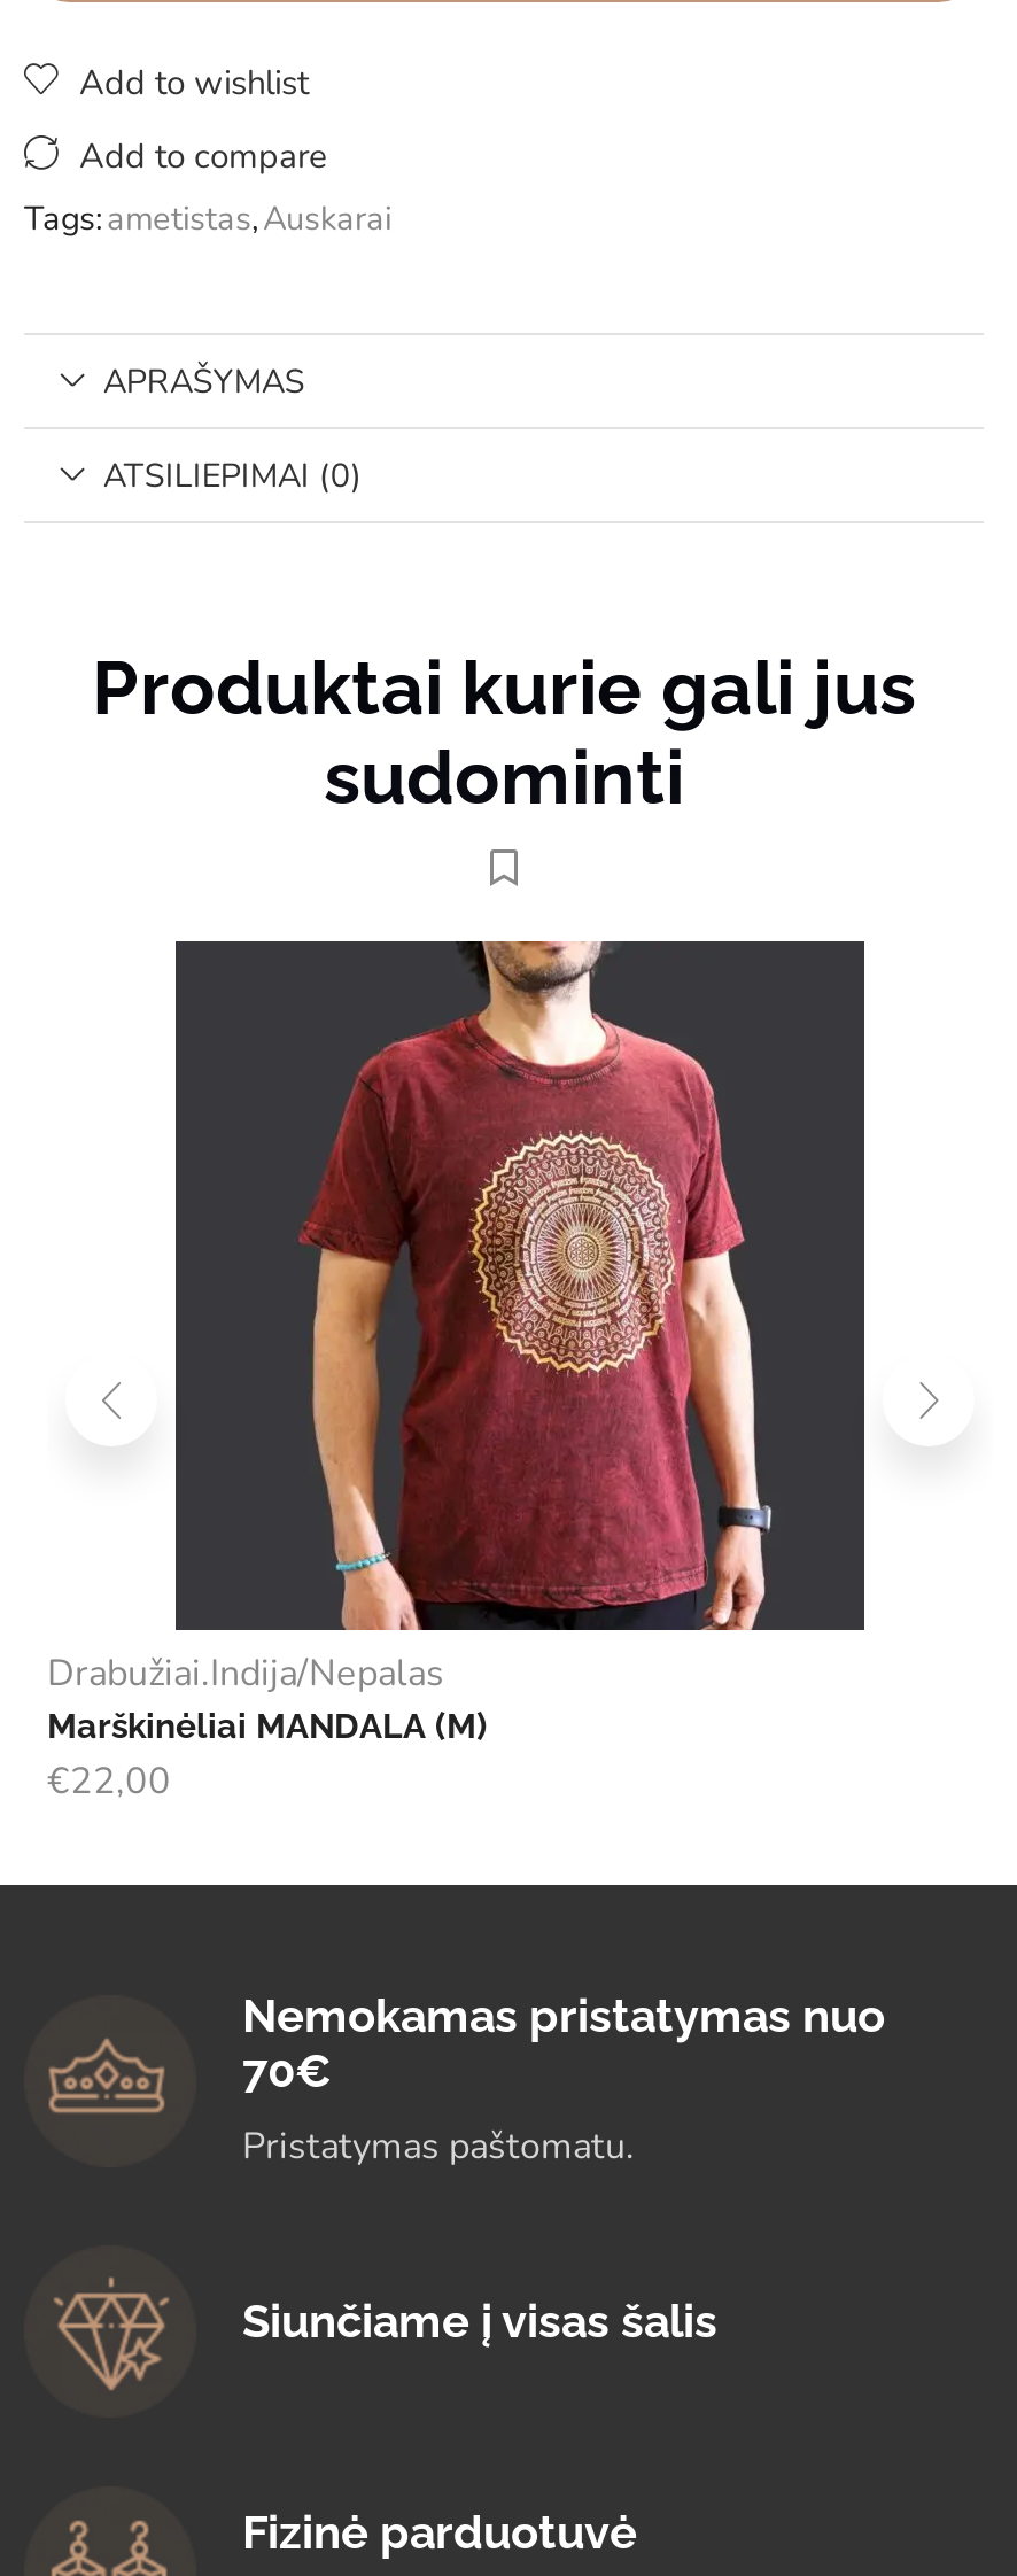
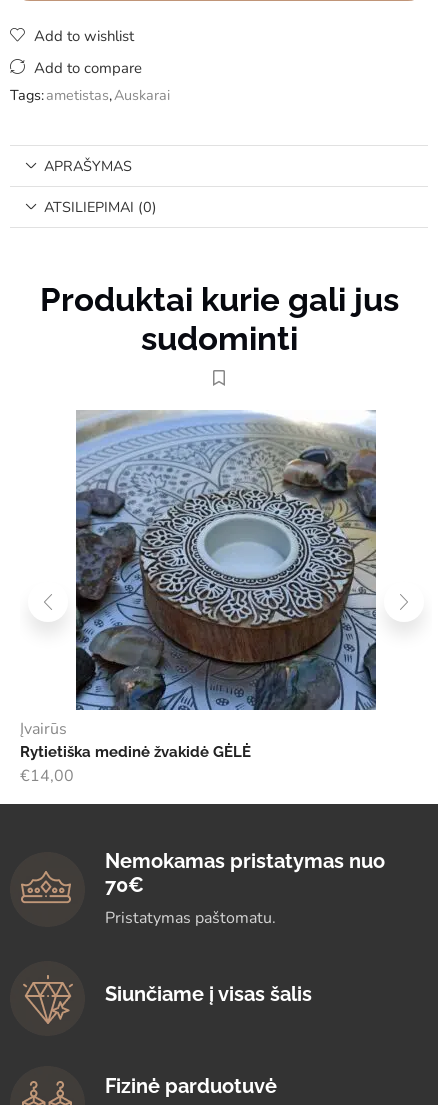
[47,939,867,1806] [image] | Drabužiai.Indija/Nepalas | Marškinėliai MANDALA (M) | €22,00 -> [20,410,377,787] [image] | Įvairūs | Rytietiška medinė žvakidė GĖLĖ | €14,00

